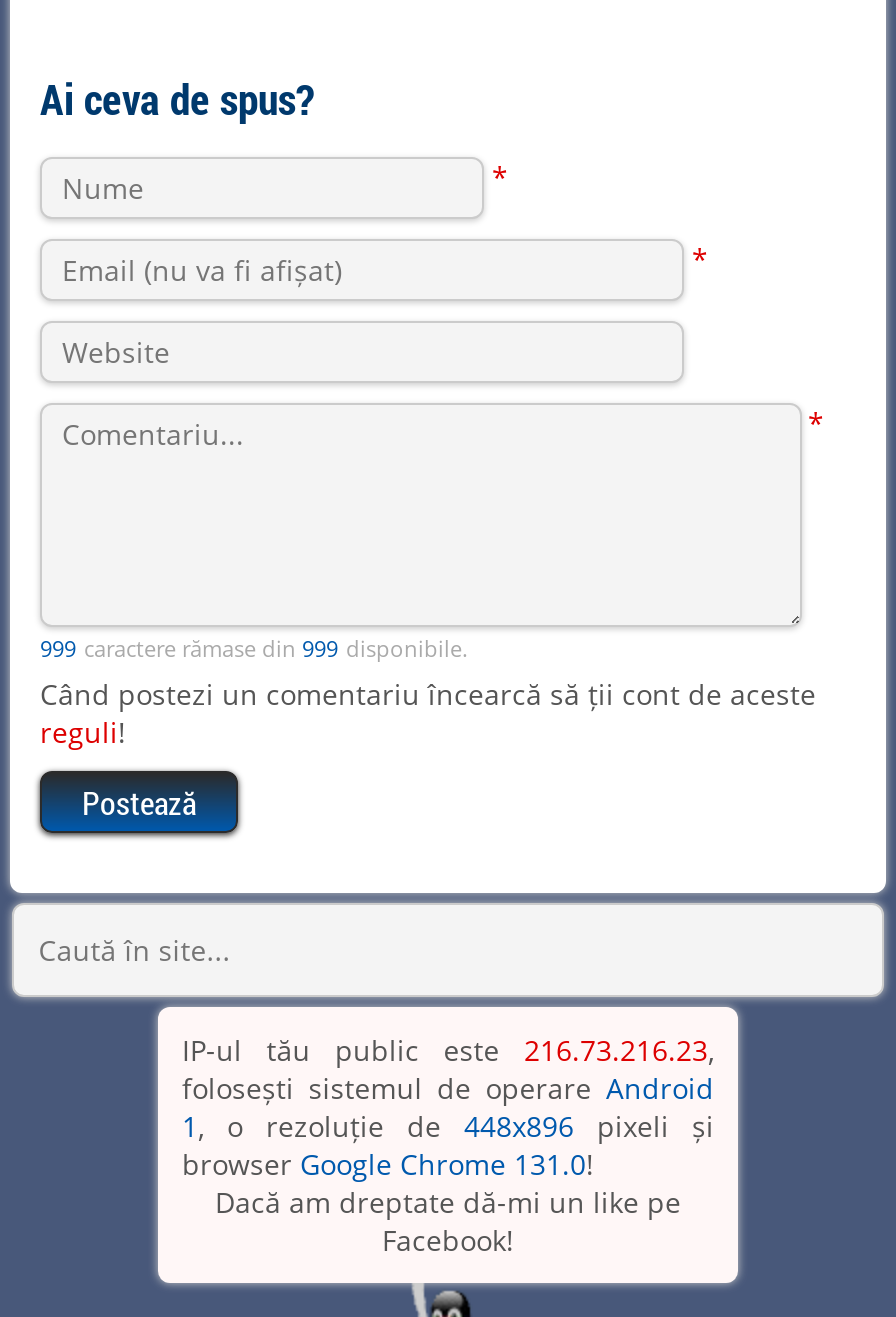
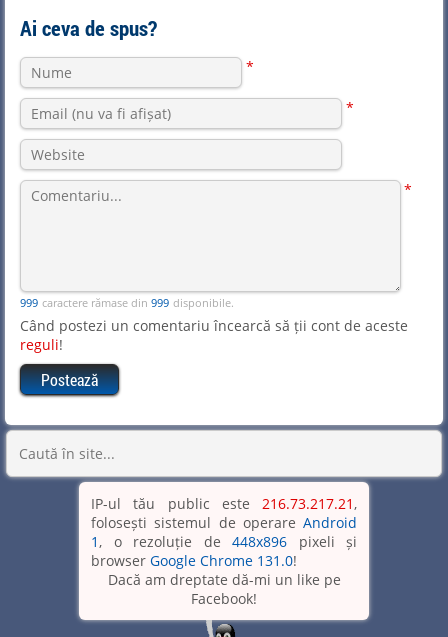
[182,1030,714,1068] IP-ul tău public este 216.73.216.23, -> [91,494,357,513] IP-ul tău public este 216.73.217.21,

